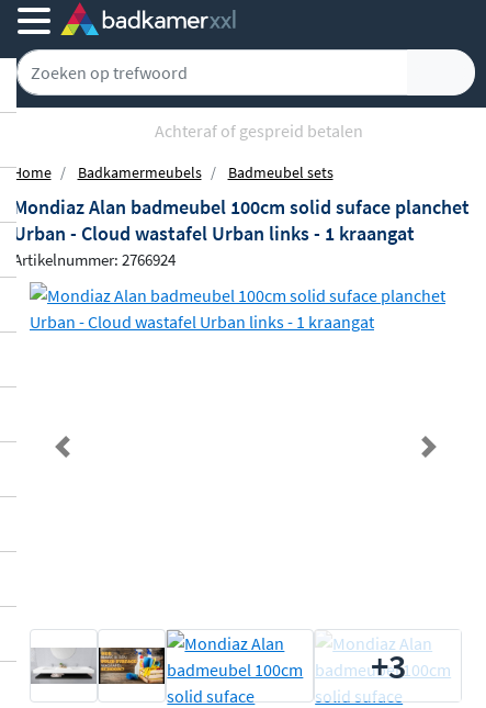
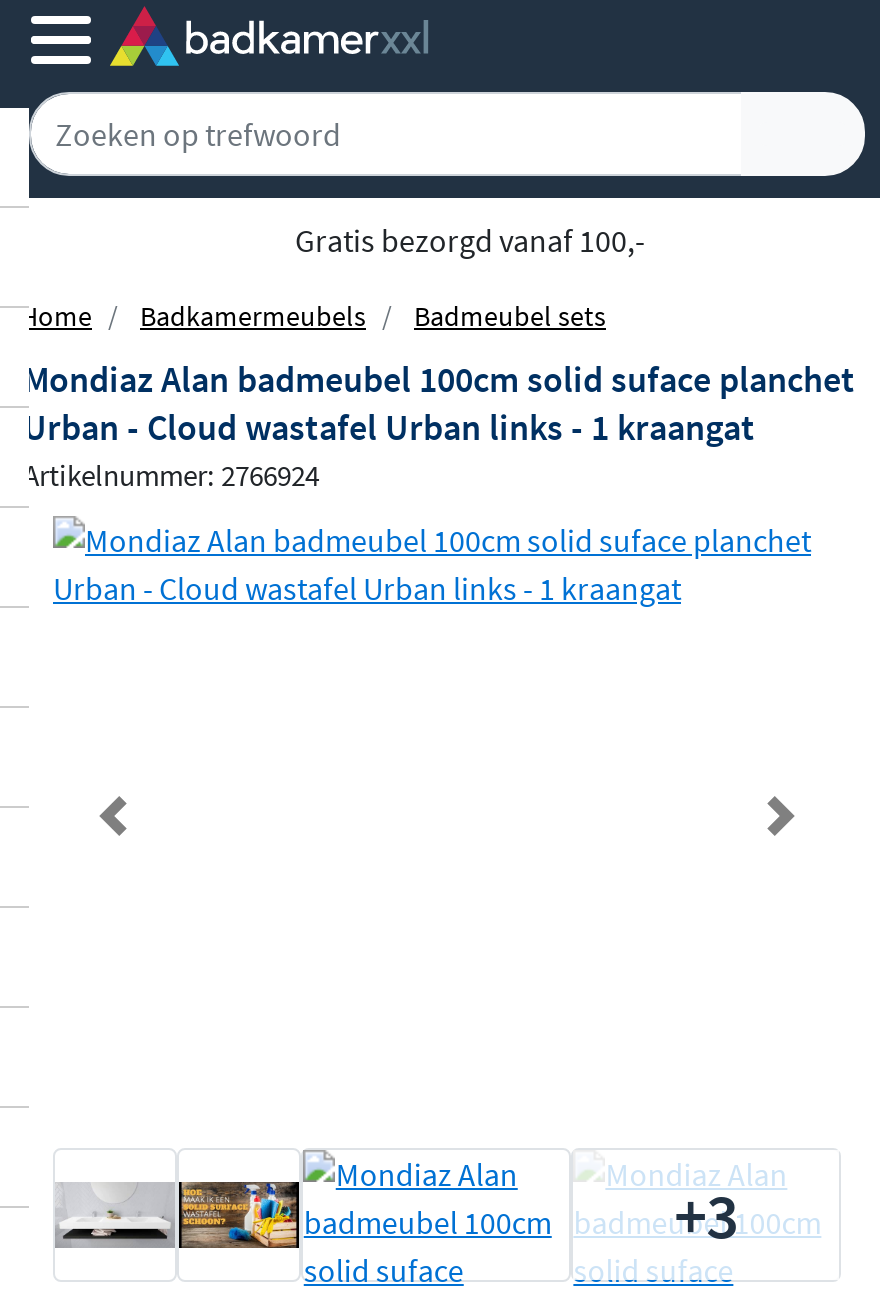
[151,120,363,142] Achteraf of gespreid betalen -> [289,220,645,260] Gratis bezorgd vanaf 100,-

